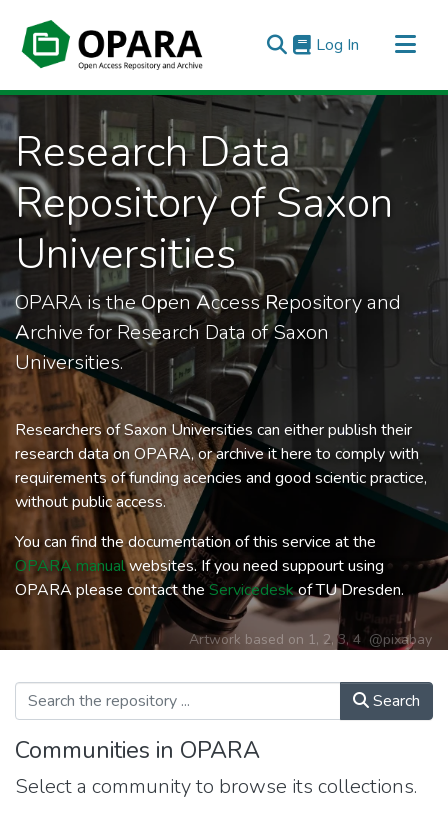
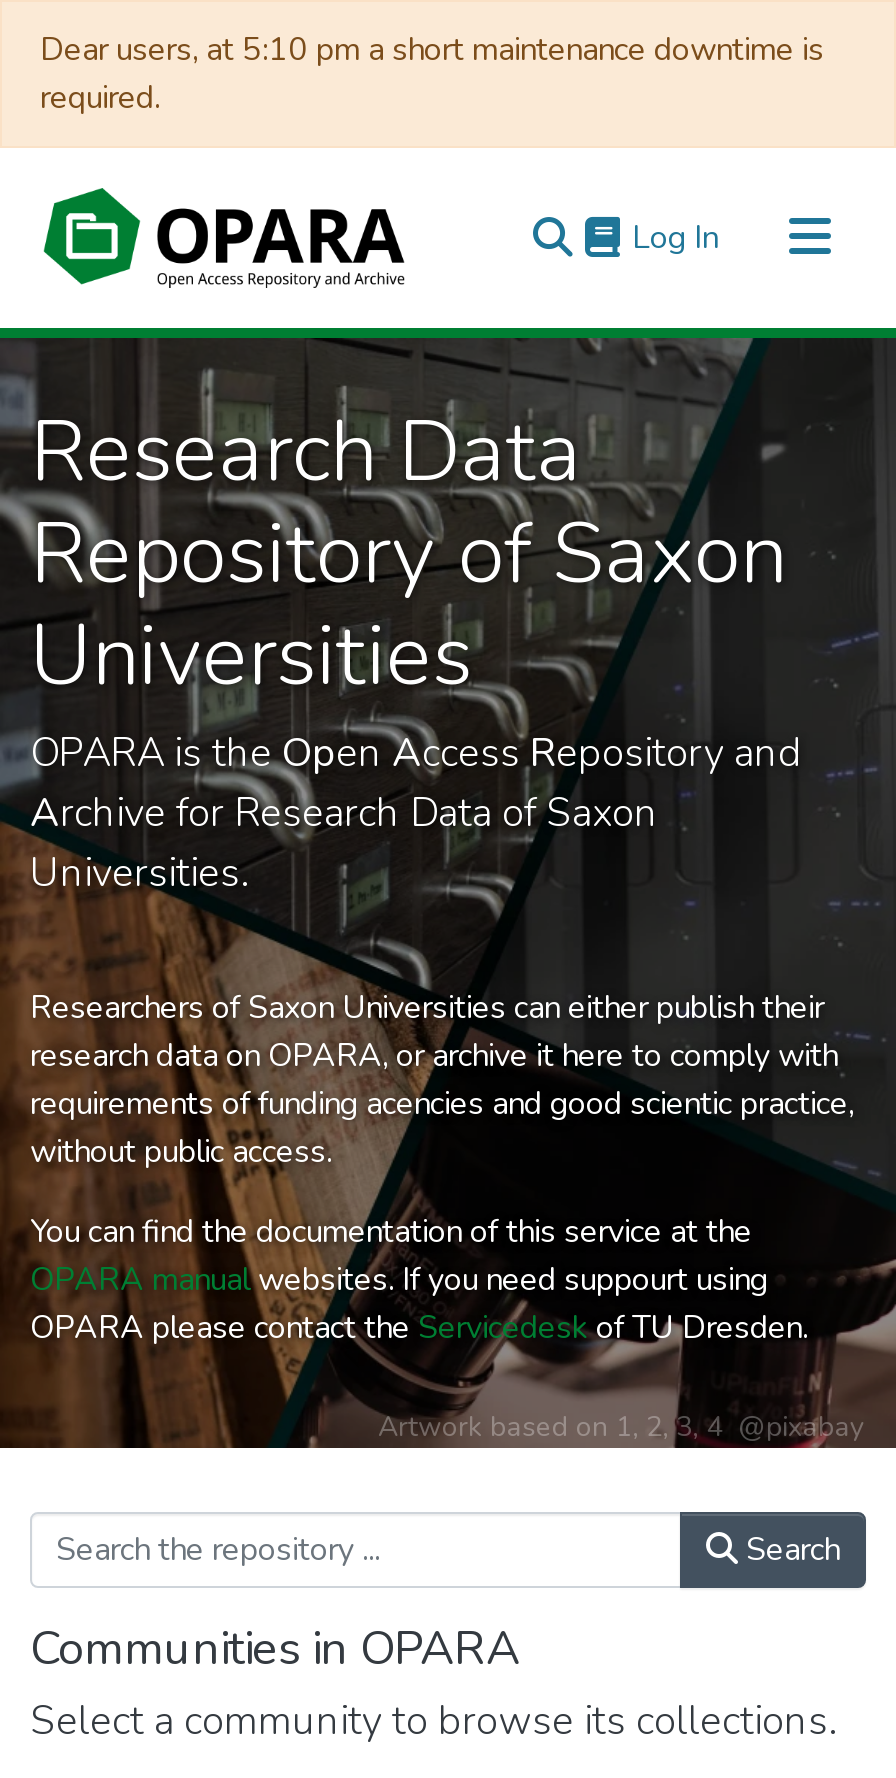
none -> [40,28,824,120] Dear users, at 5:10 pm a short maintenance downtime is | required.

